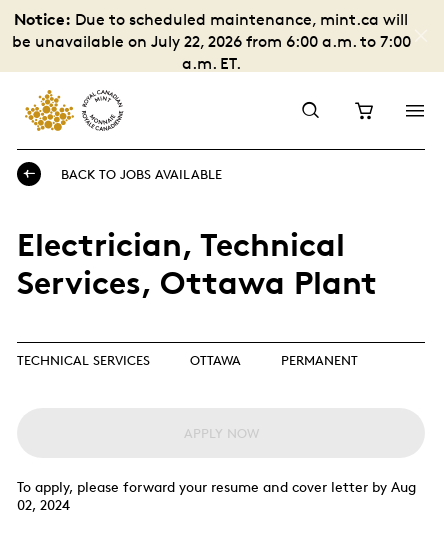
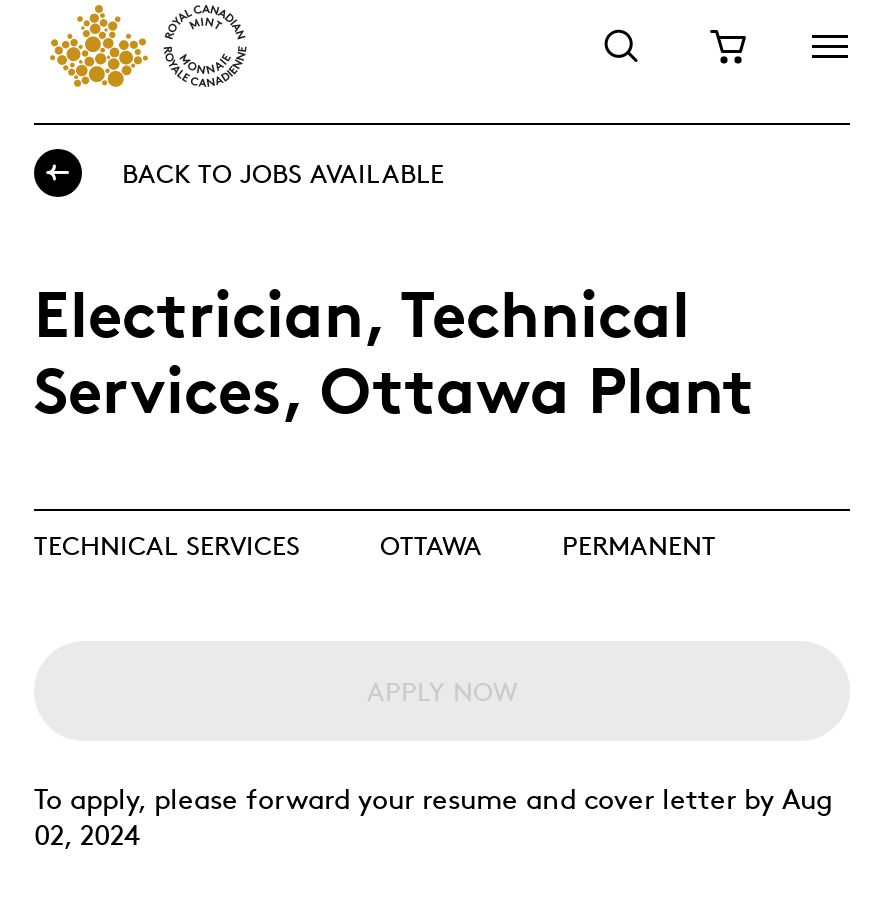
[11,9,410,73] Notice: Due to scheduled maintenance, mint.ca will | be unavailable on July 22, 2026 from 6:00 a.m. to 7:00 | a.m. ET. -> none

